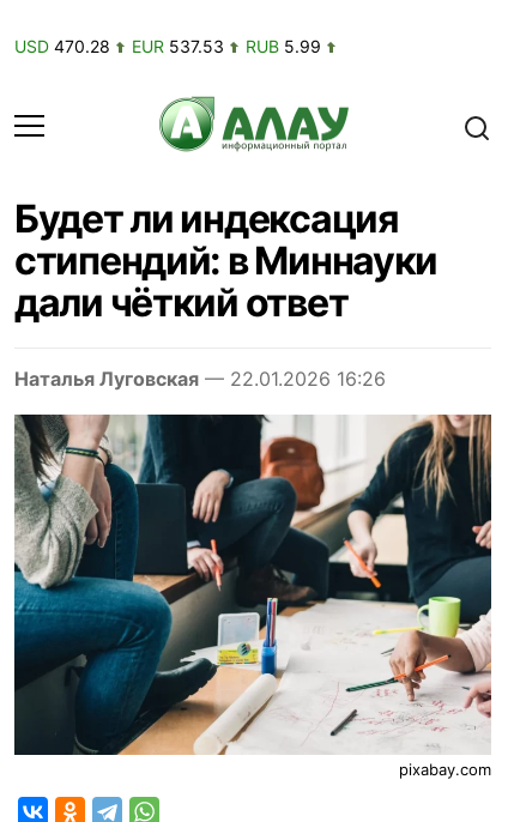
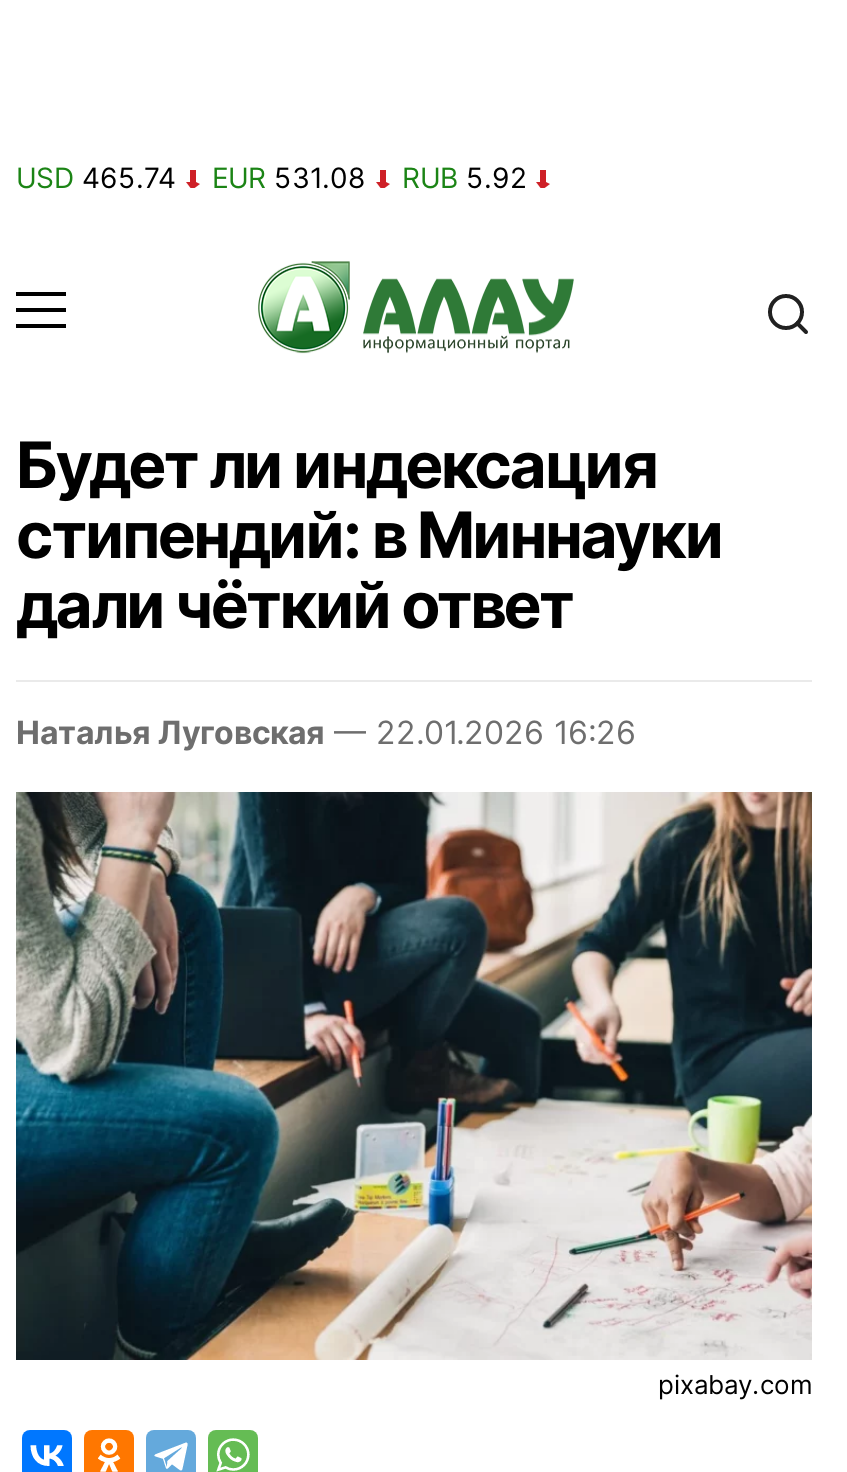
[14,36,110,56] USD 470.28 -> [16,160,176,194] USD 465.74
[132,36,224,56] EUR 537.53 -> [212,160,366,194] EUR 531.08
[246,36,321,56] RUB 5.99 -> [402,160,526,194] RUB 5.92

